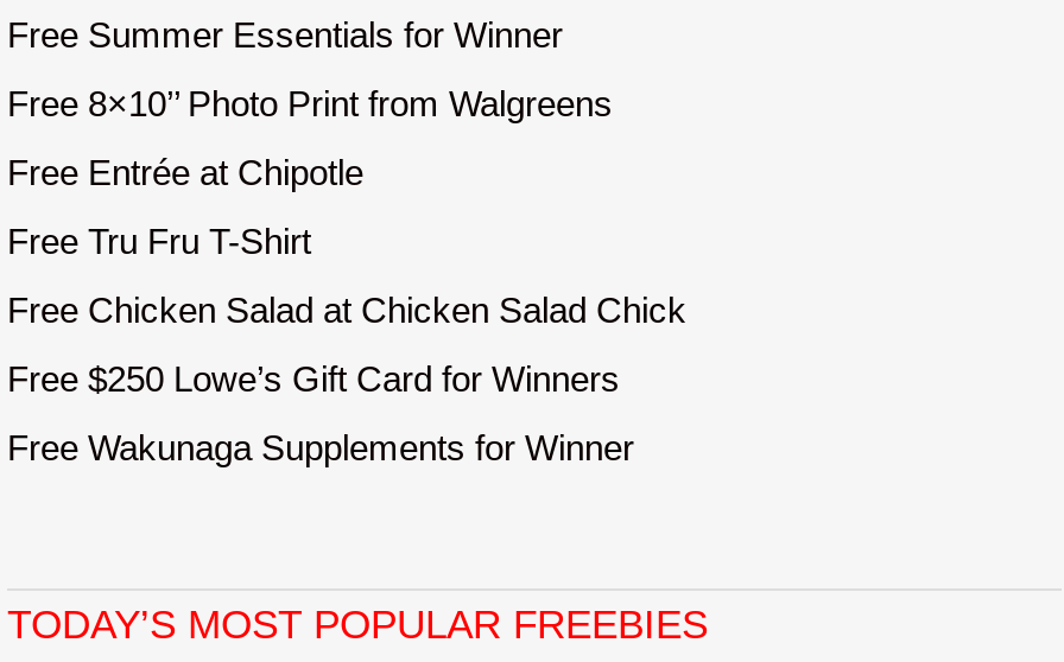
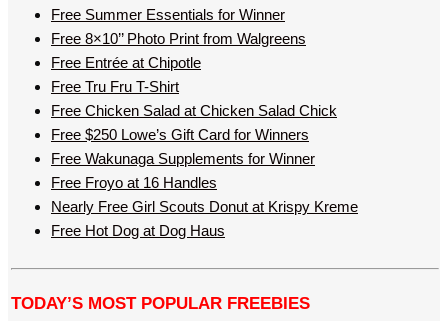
moved [7,290,686,330] -> [51,102,337,119]: Free Chicken Salad at Chicken Salad Chick
moved [7,359,620,399] -> [51,126,309,143]: Free $250 Lowe’s Gift Card for Winners
moved [7,428,634,468] -> [51,150,315,167]: Free Wakunaga Supplements for Winner
none -> [51,174,358,239] Free Froyo at 16 Handles | Nearly Free Girl Scouts Donut at Krispy Kreme | Free Hot Dog at Dog Haus

